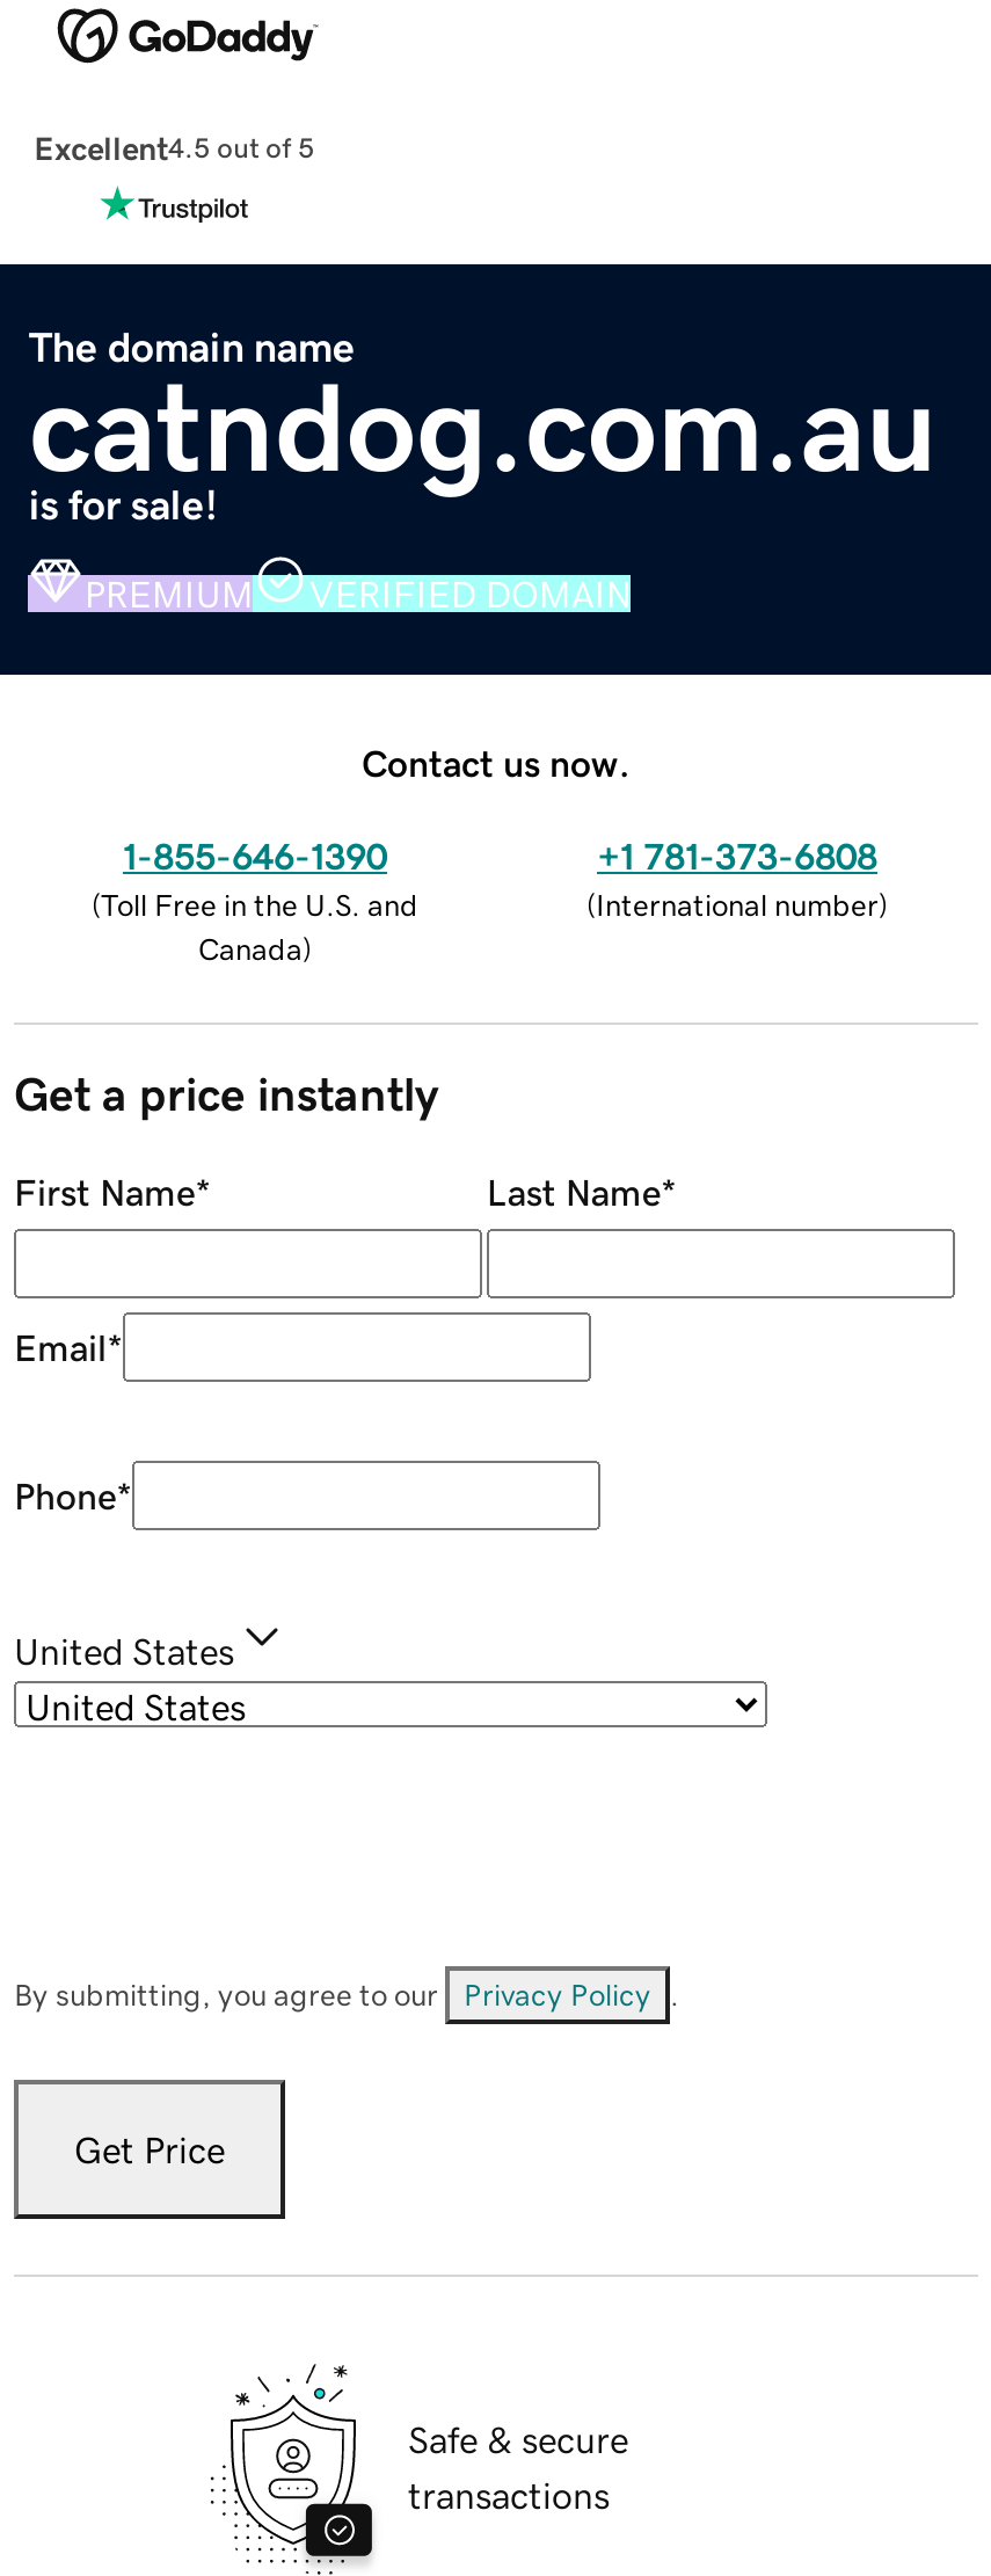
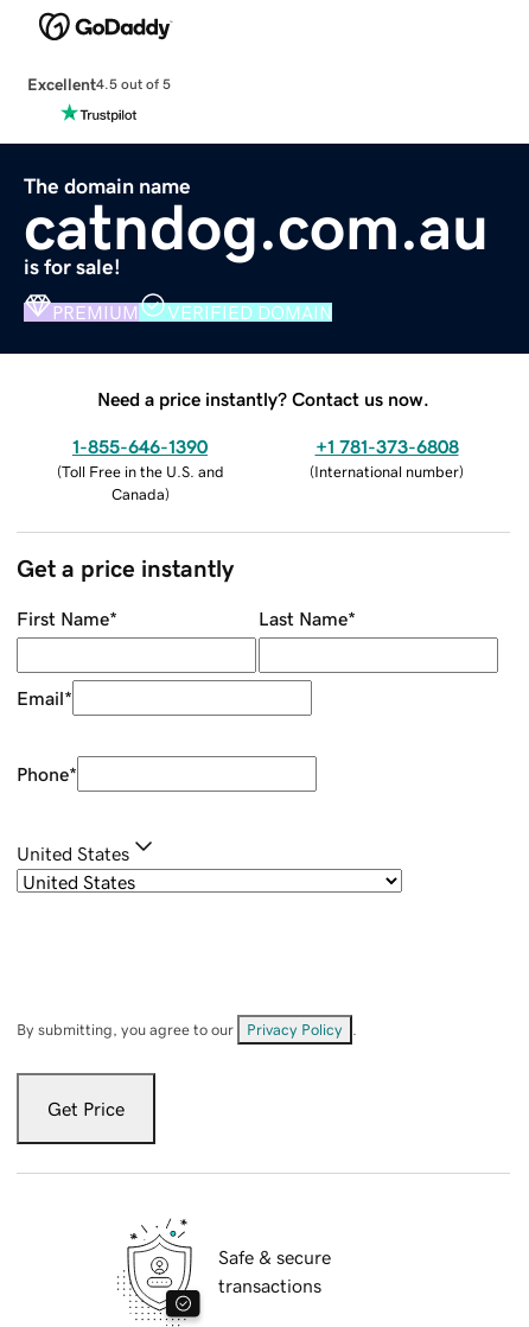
[362,743,631,780] Contact us now. -> [97,389,429,408] Need a price instantly? Contact us now.

